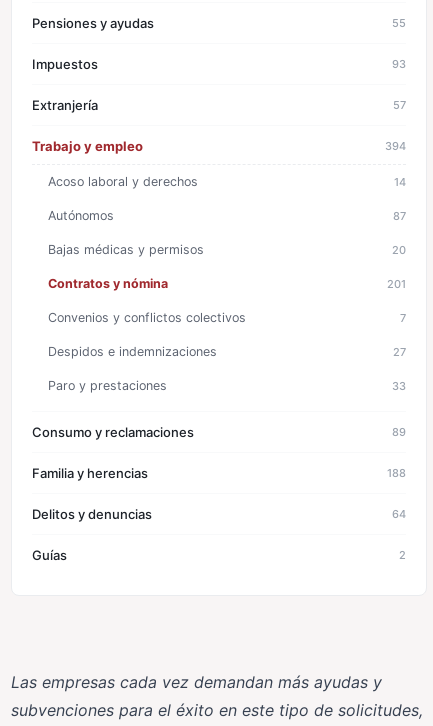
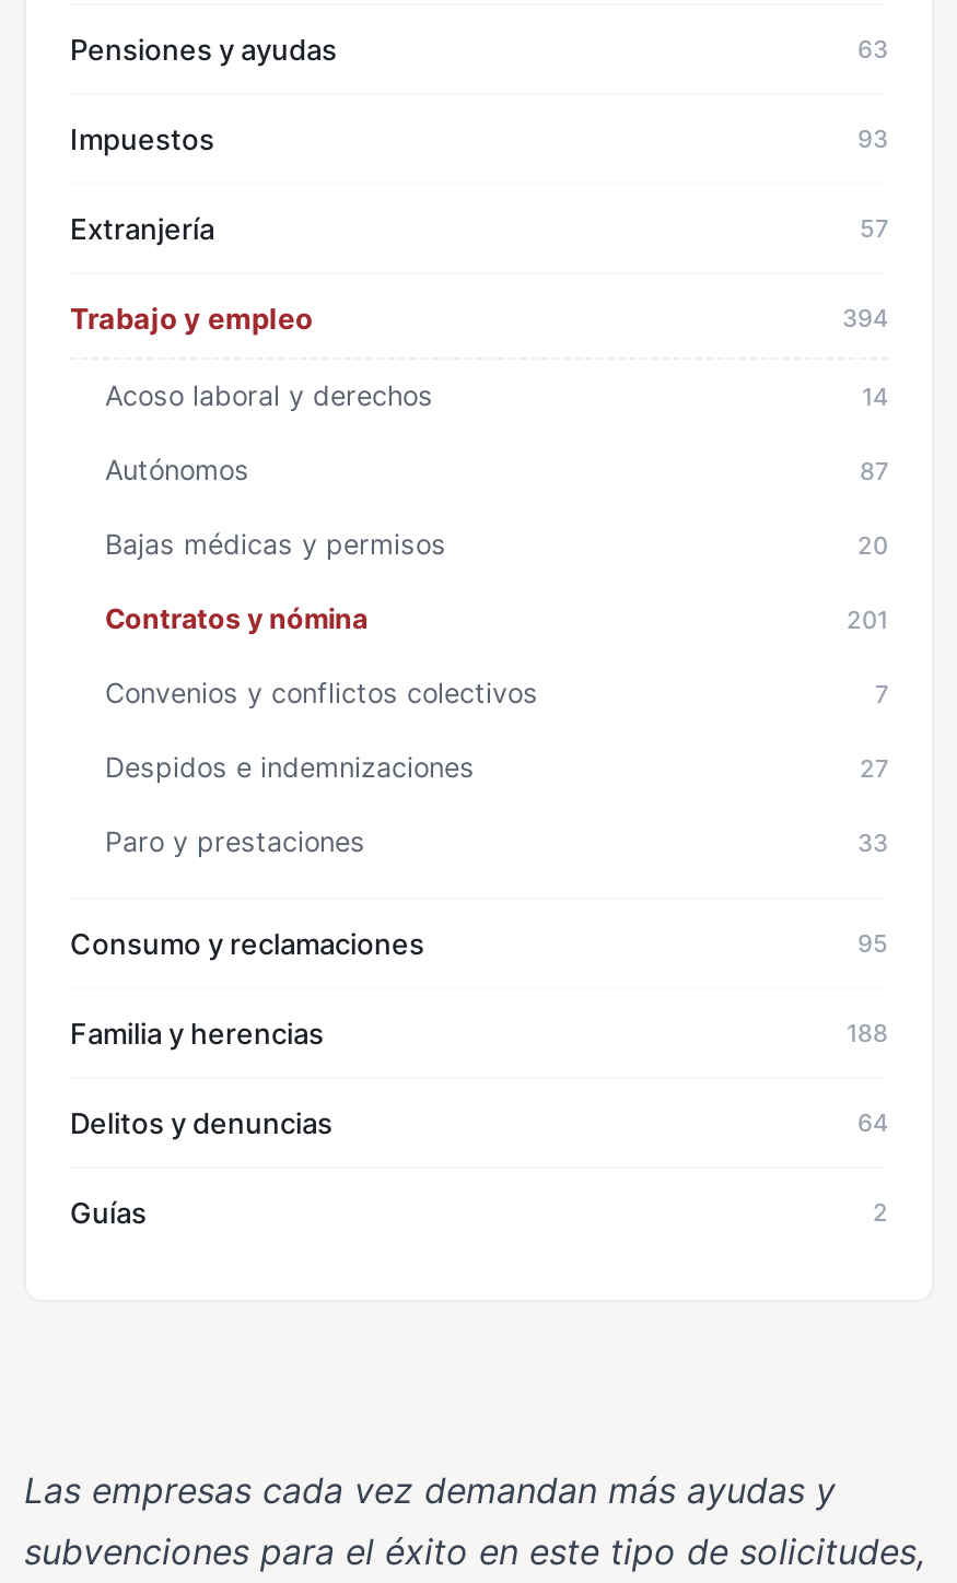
[392,16,406,30] 55 -> [857,32,888,63] 63
[392,425,406,439] 89 -> [857,927,888,957] 95

